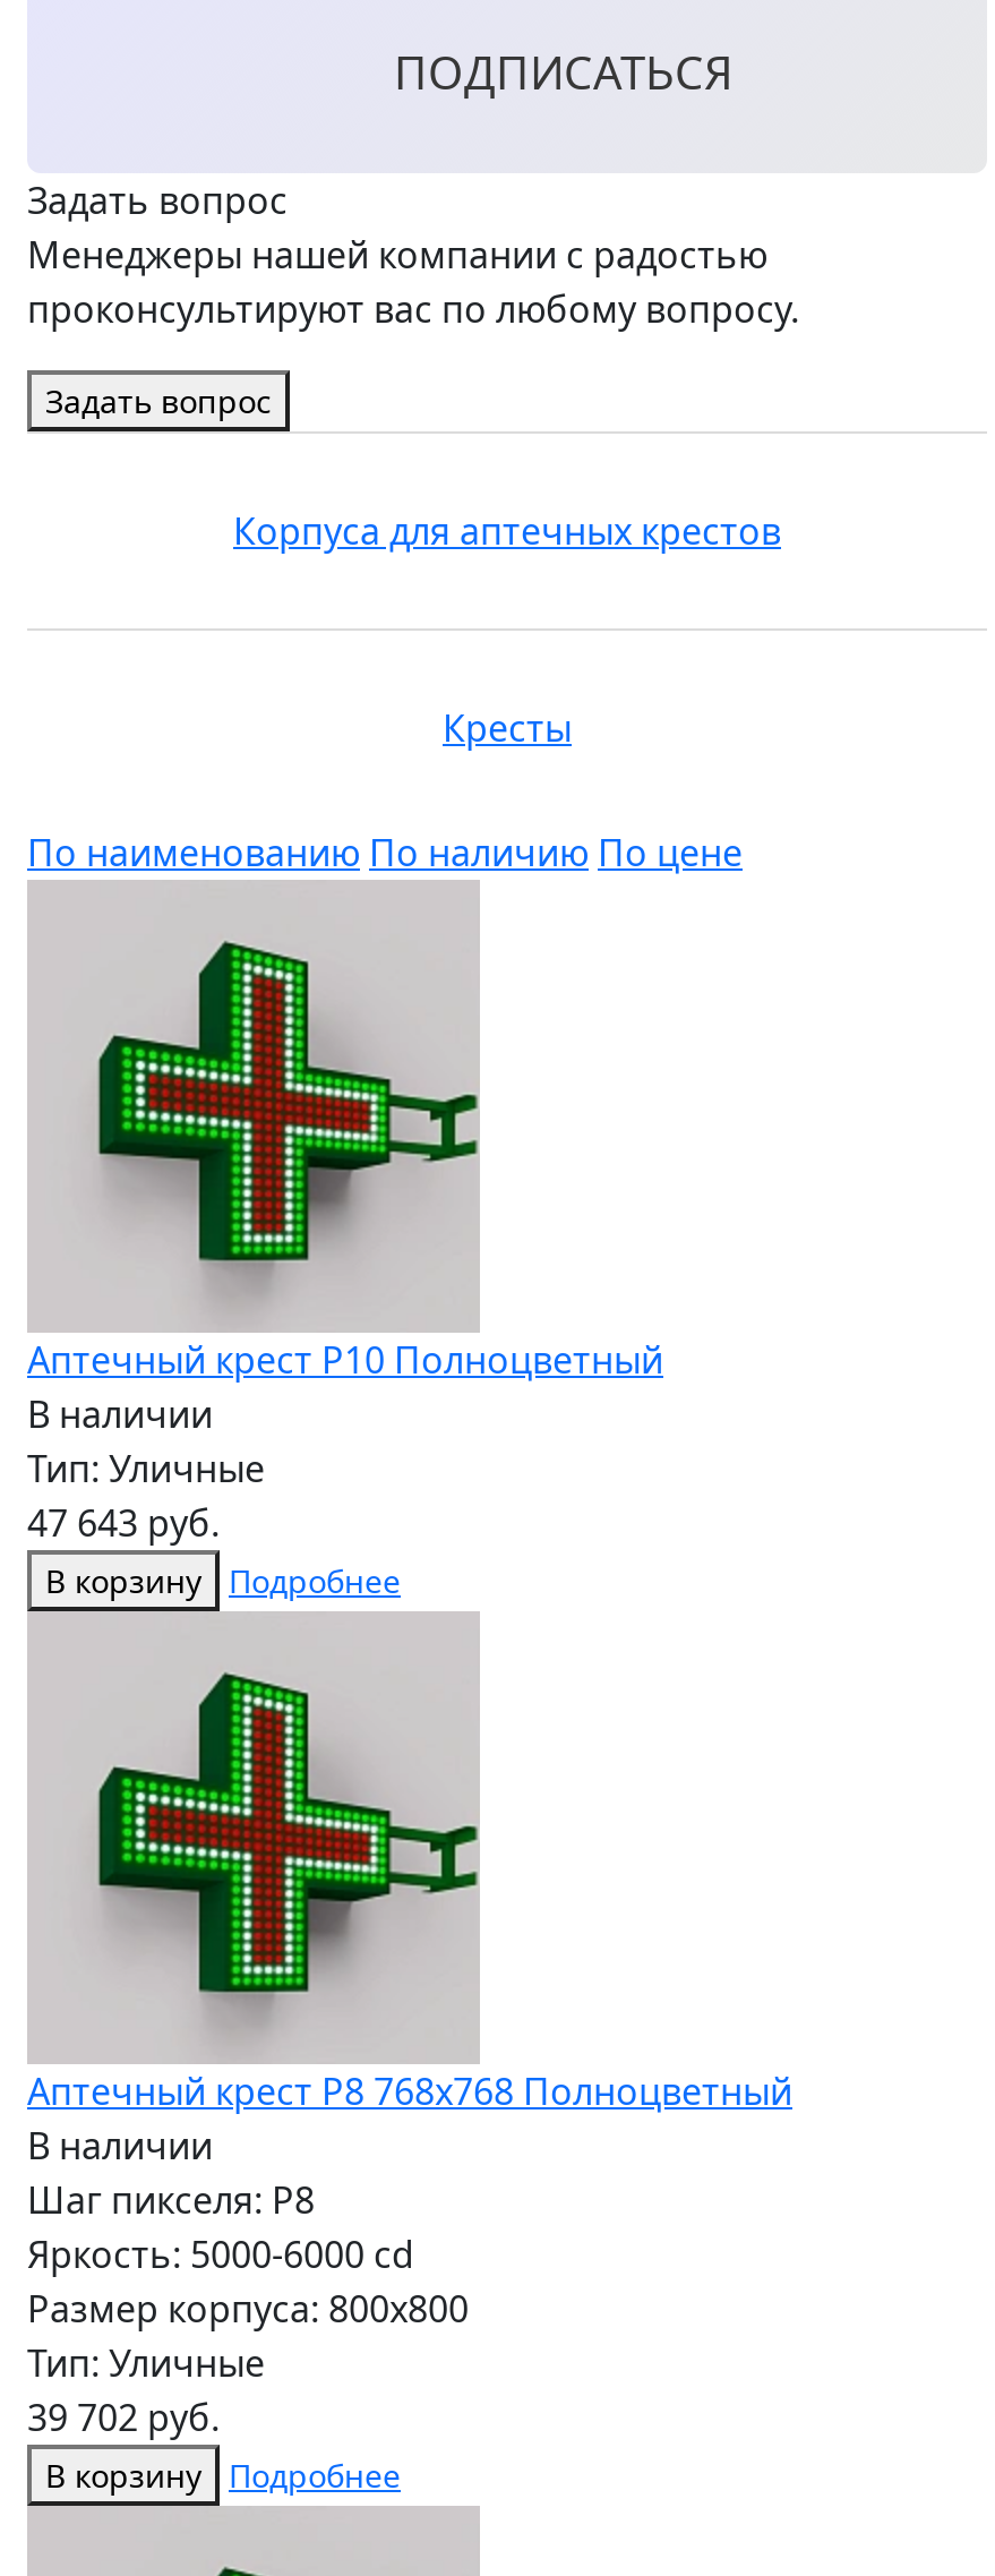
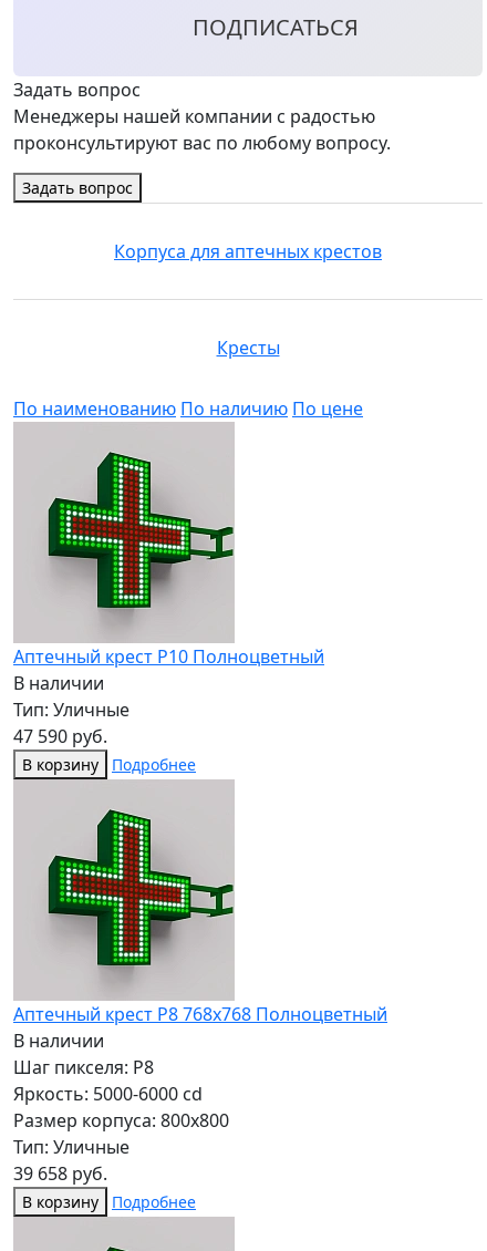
[27,1499,220,1549] 47 643 руб. -> [13,725,107,749] 47 590 руб.
[27,2394,220,2444] 39 702 руб. -> [13,1162,107,1186] 39 658 руб.

